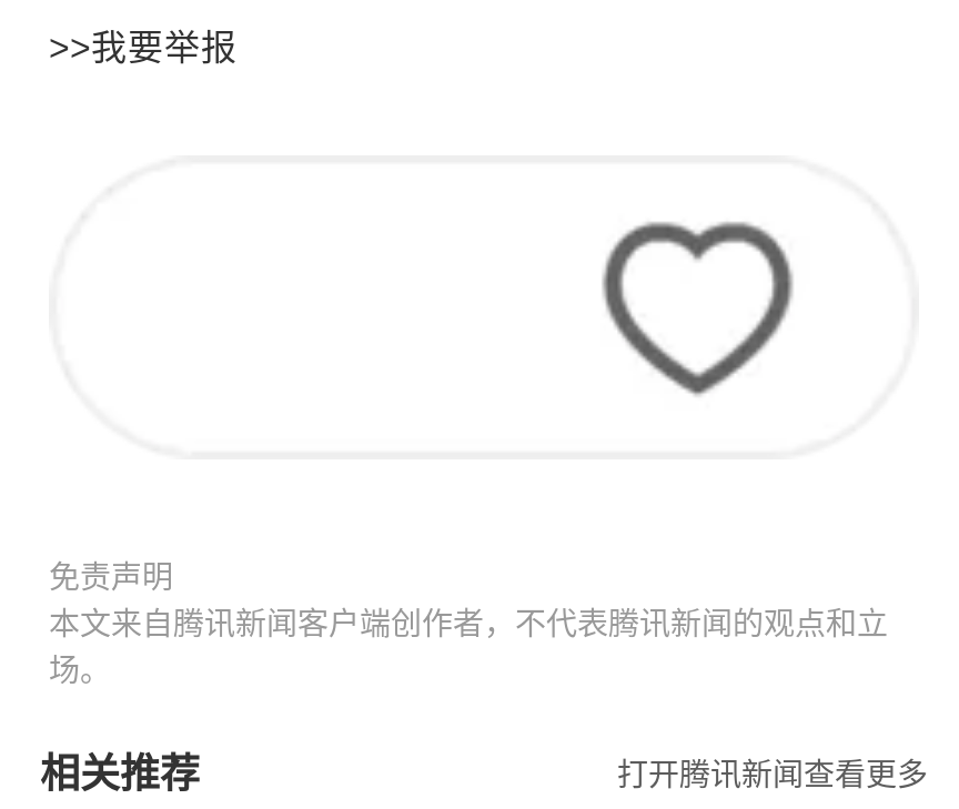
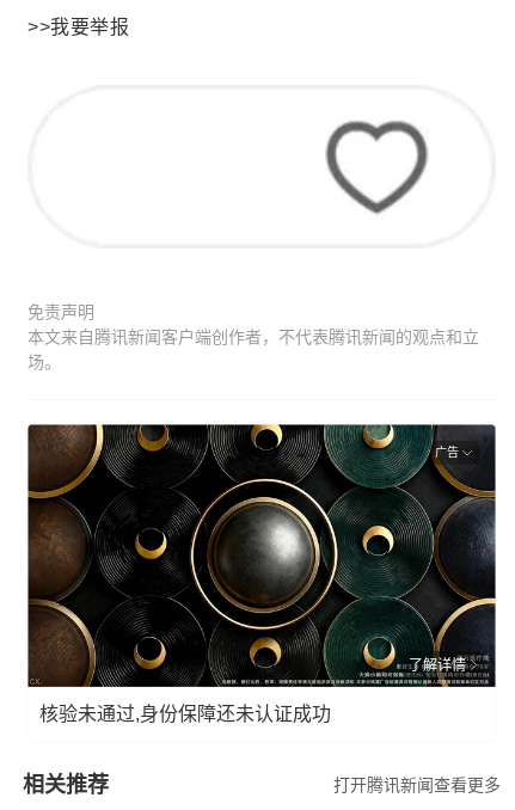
none -> [26,423,497,688] [image] | 广告
none -> [39,657,466,724] 了解详情 | 核验未通过,身份保障还未认证成功

